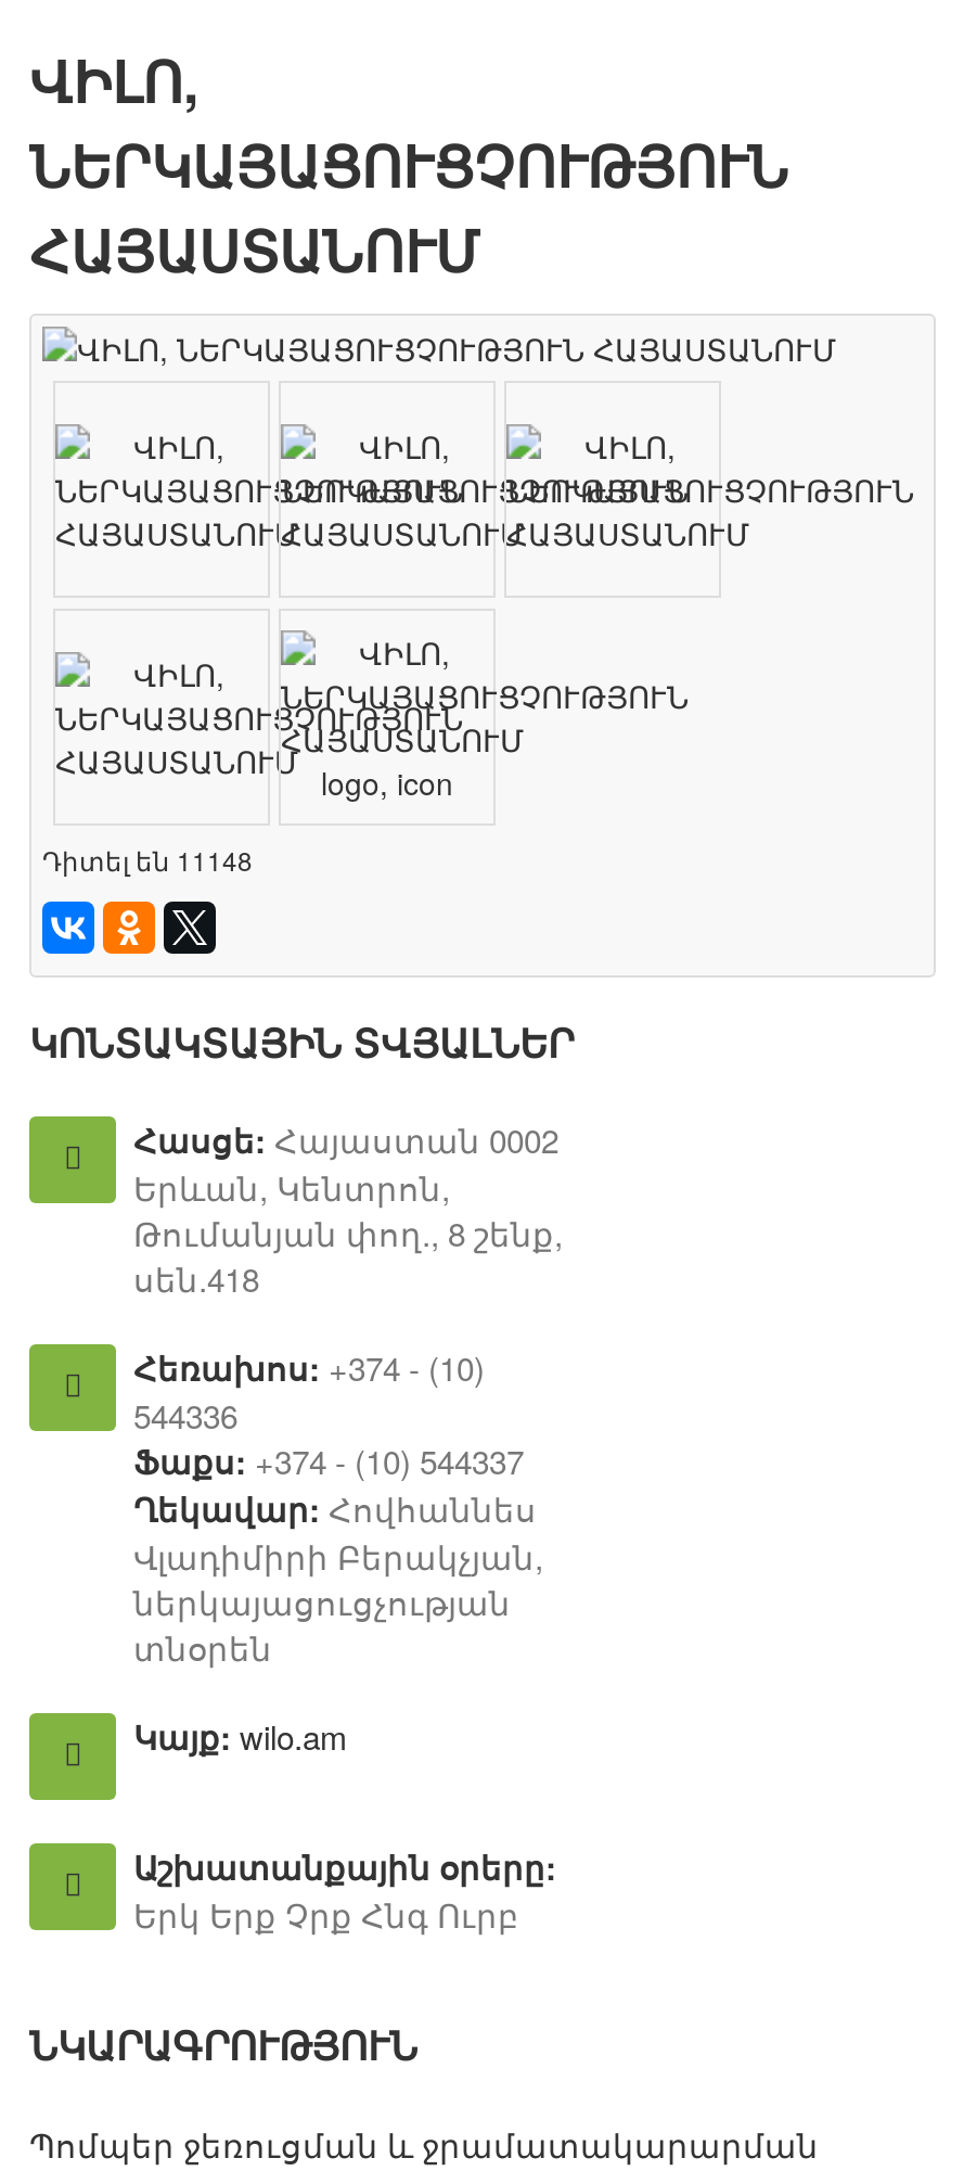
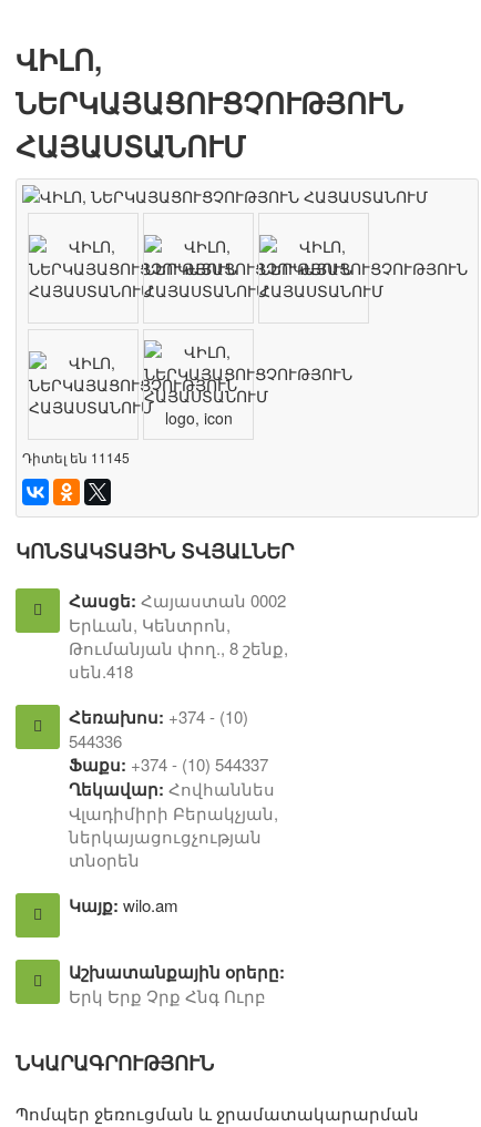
[42,840,253,877] Դիտել են 11148 -> [22,447,130,466] Դիտել են 11145

